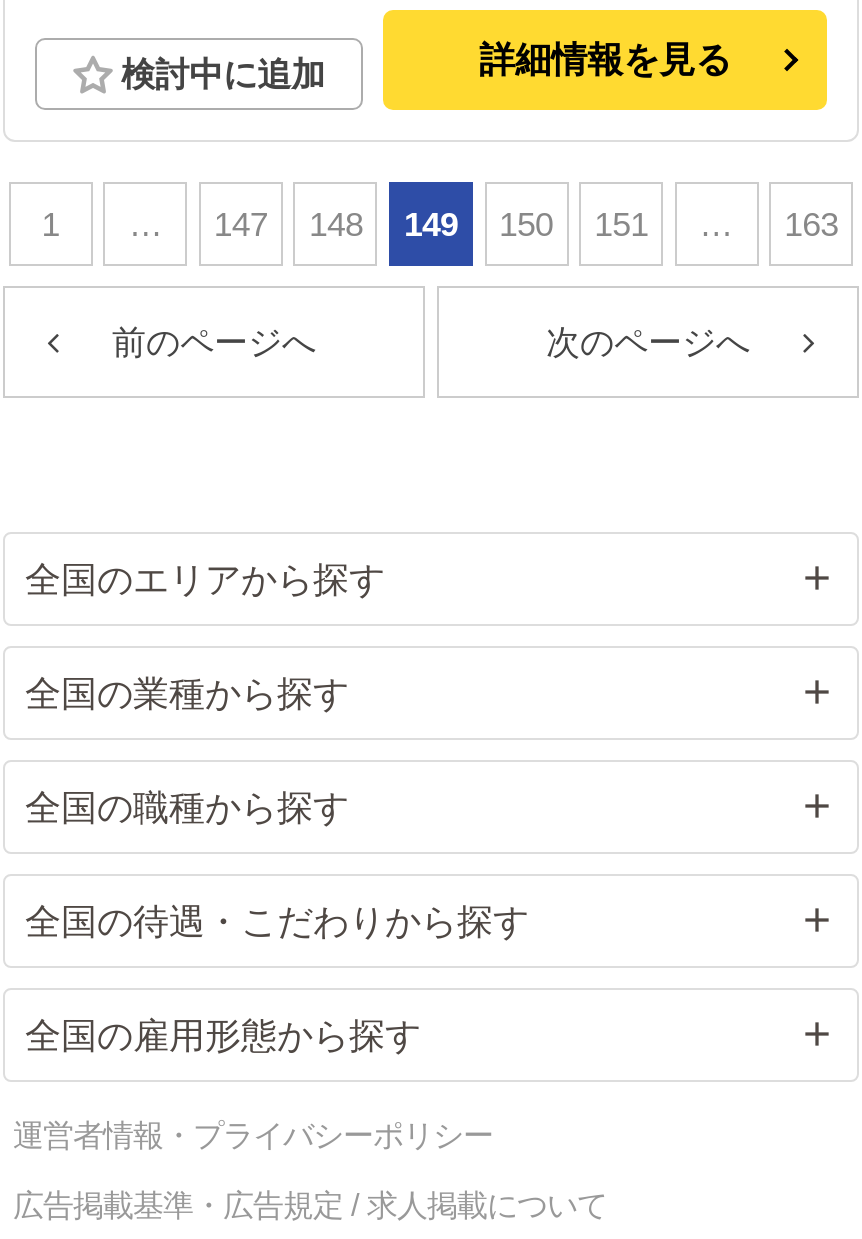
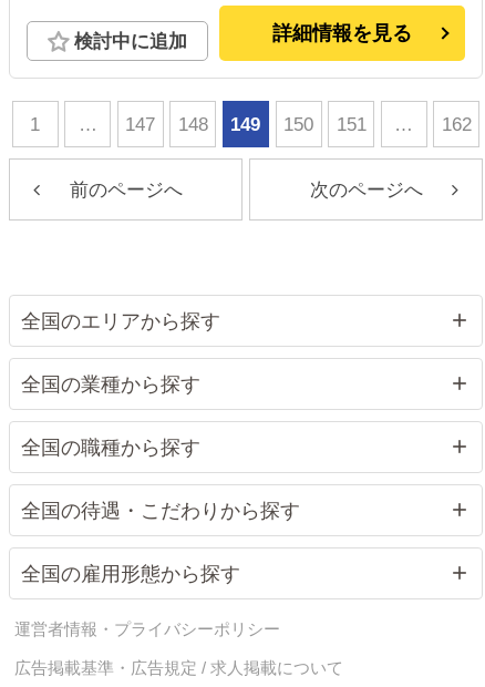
[784,205,838,243] 163 -> [441,114,471,135] 162

